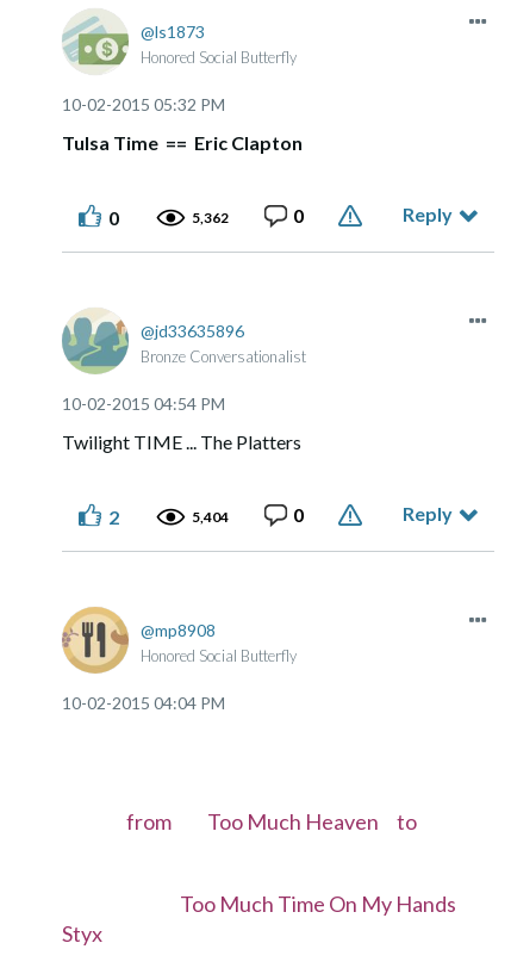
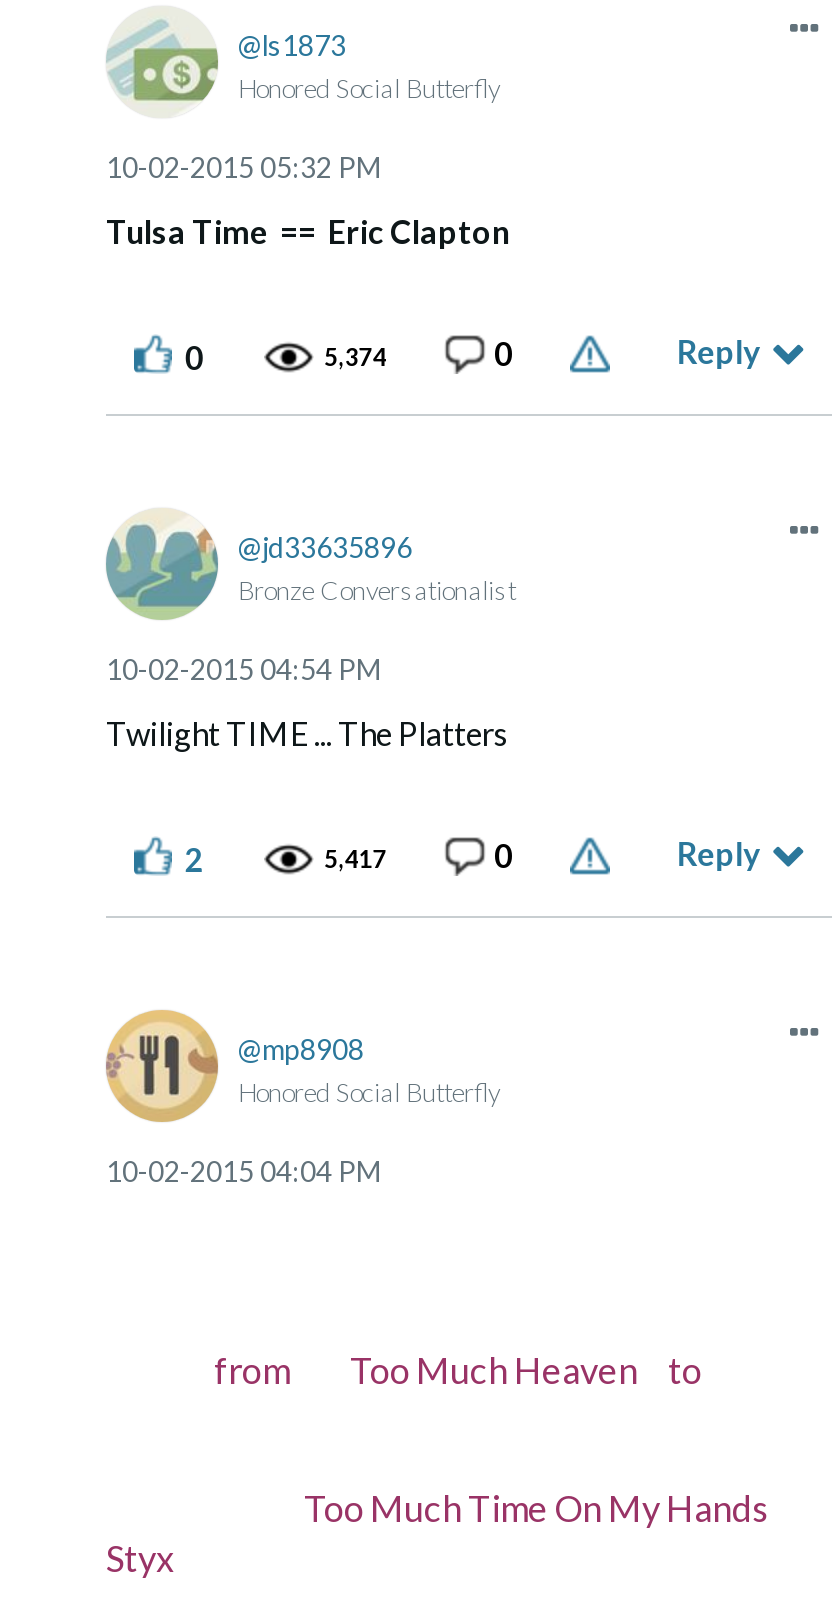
[192,208,229,226] 5,362 -> [324,341,386,371] 5,374
[192,508,229,525] 5,404 -> [324,843,386,873] 5,417

